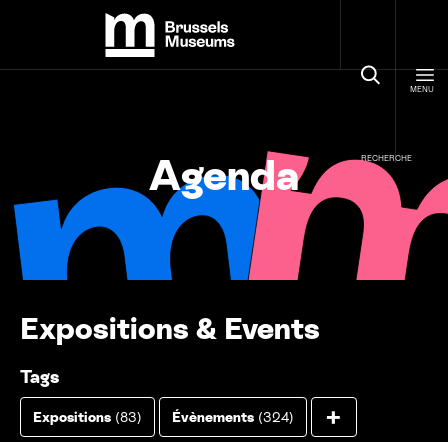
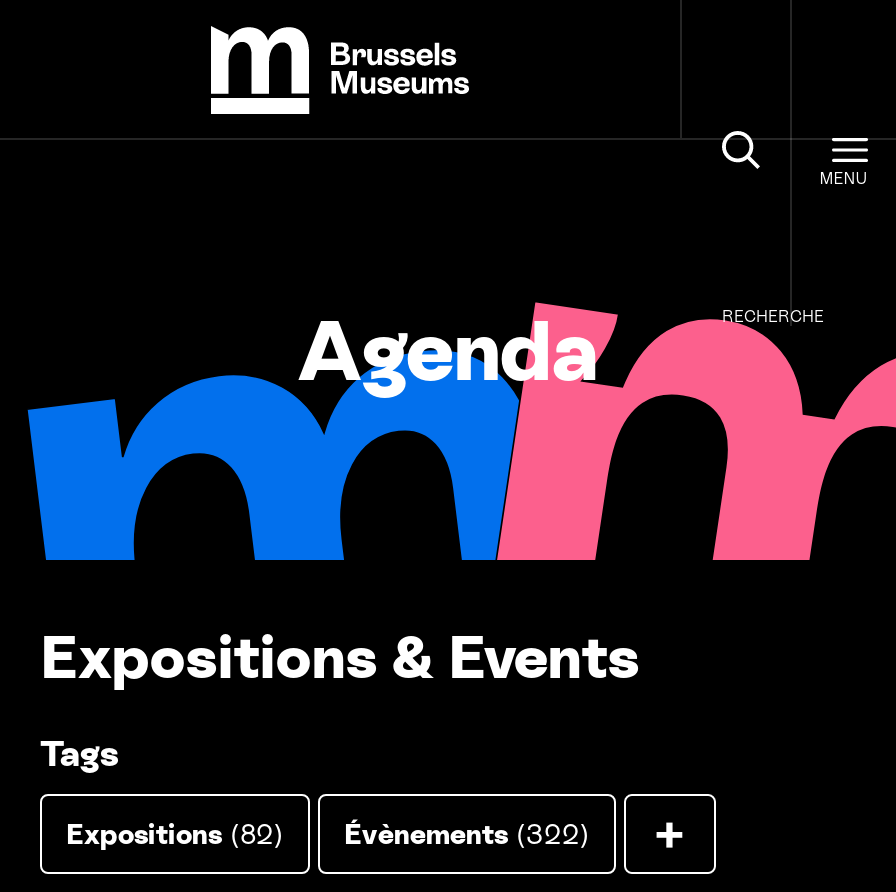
[33,409,142,425] Expositions (83) -> [66,818,284,850] Expositions (82)
[172,409,294,425] Évènements (324) -> [344,818,590,850] Évènements (322)

